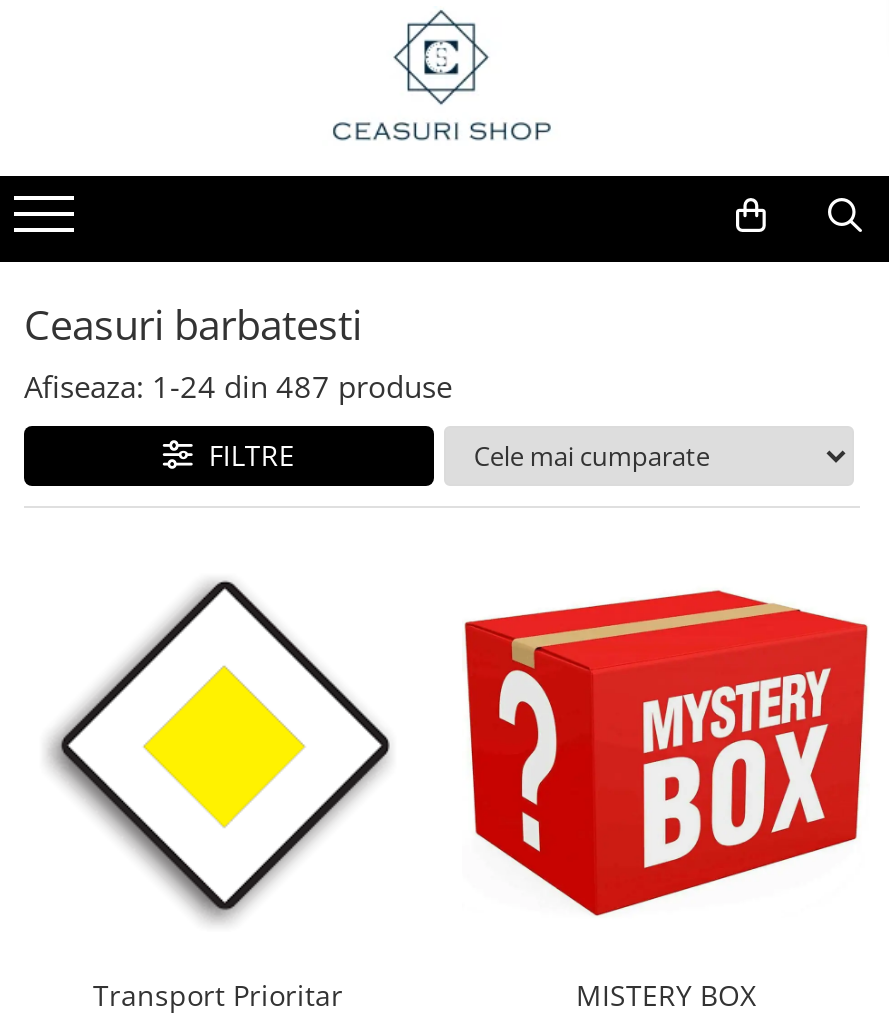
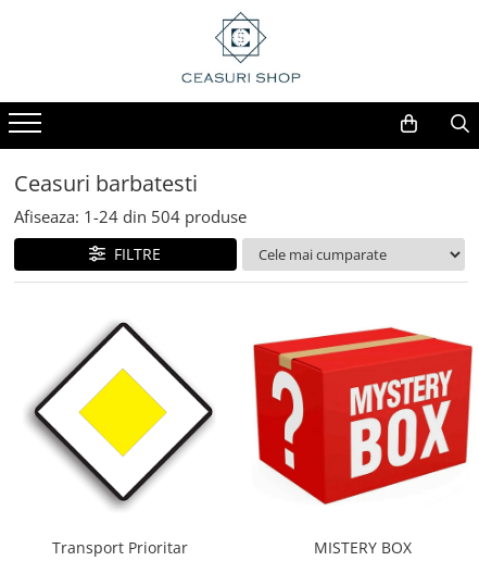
[24,366,452,406] Afiseaza: 1- 24 din 487 produse -> [14,205,247,227] Afiseaza: 1- 24 din 504 produse

